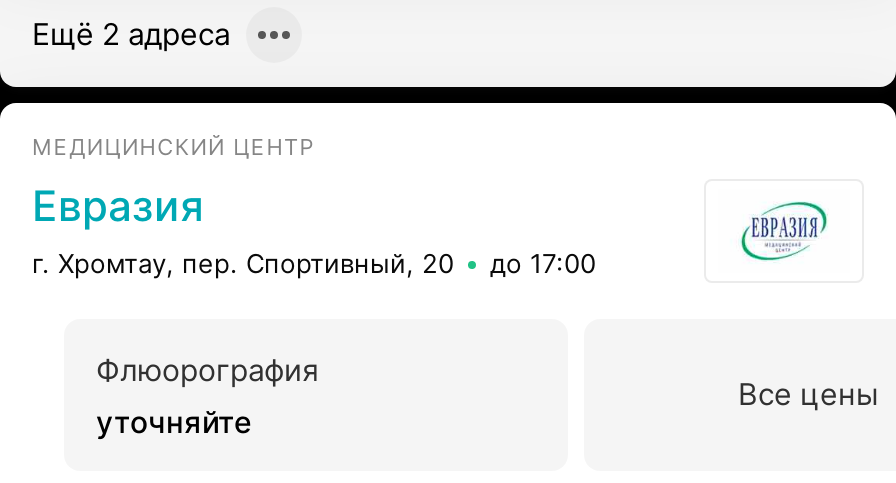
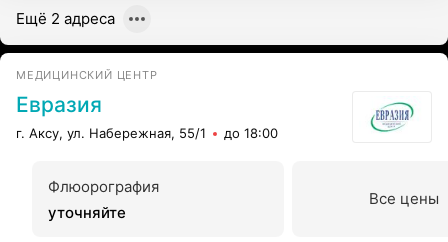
[32,247,454,279] г. Хромтау, пер. Спортивный, 20 -> [16,125,206,141] г. Аксу, ул. Набережная, 55/1
[490,247,596,279] до 17:00 -> [224,125,278,141] до 18:00

